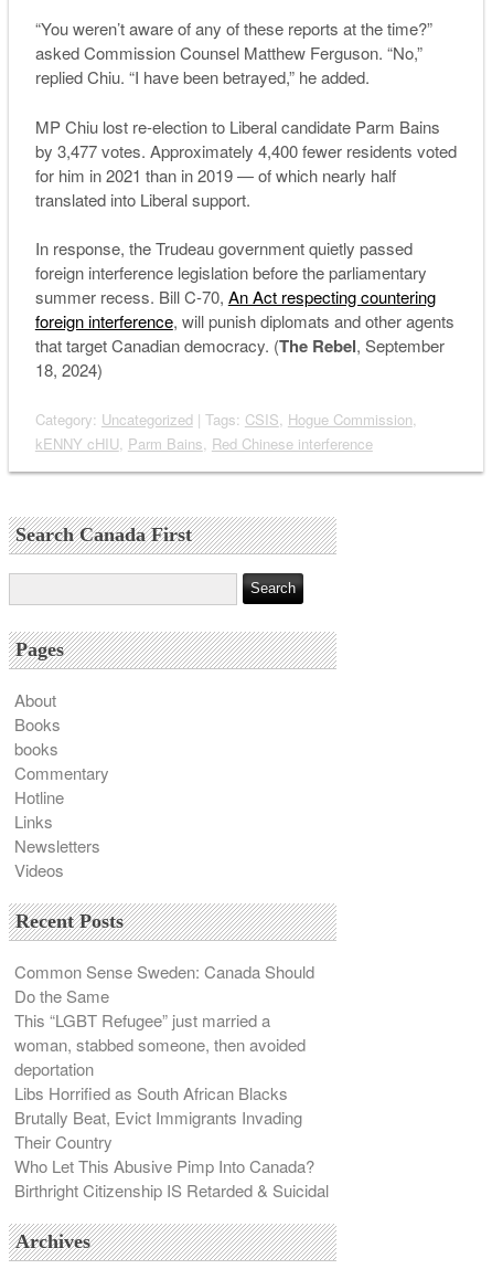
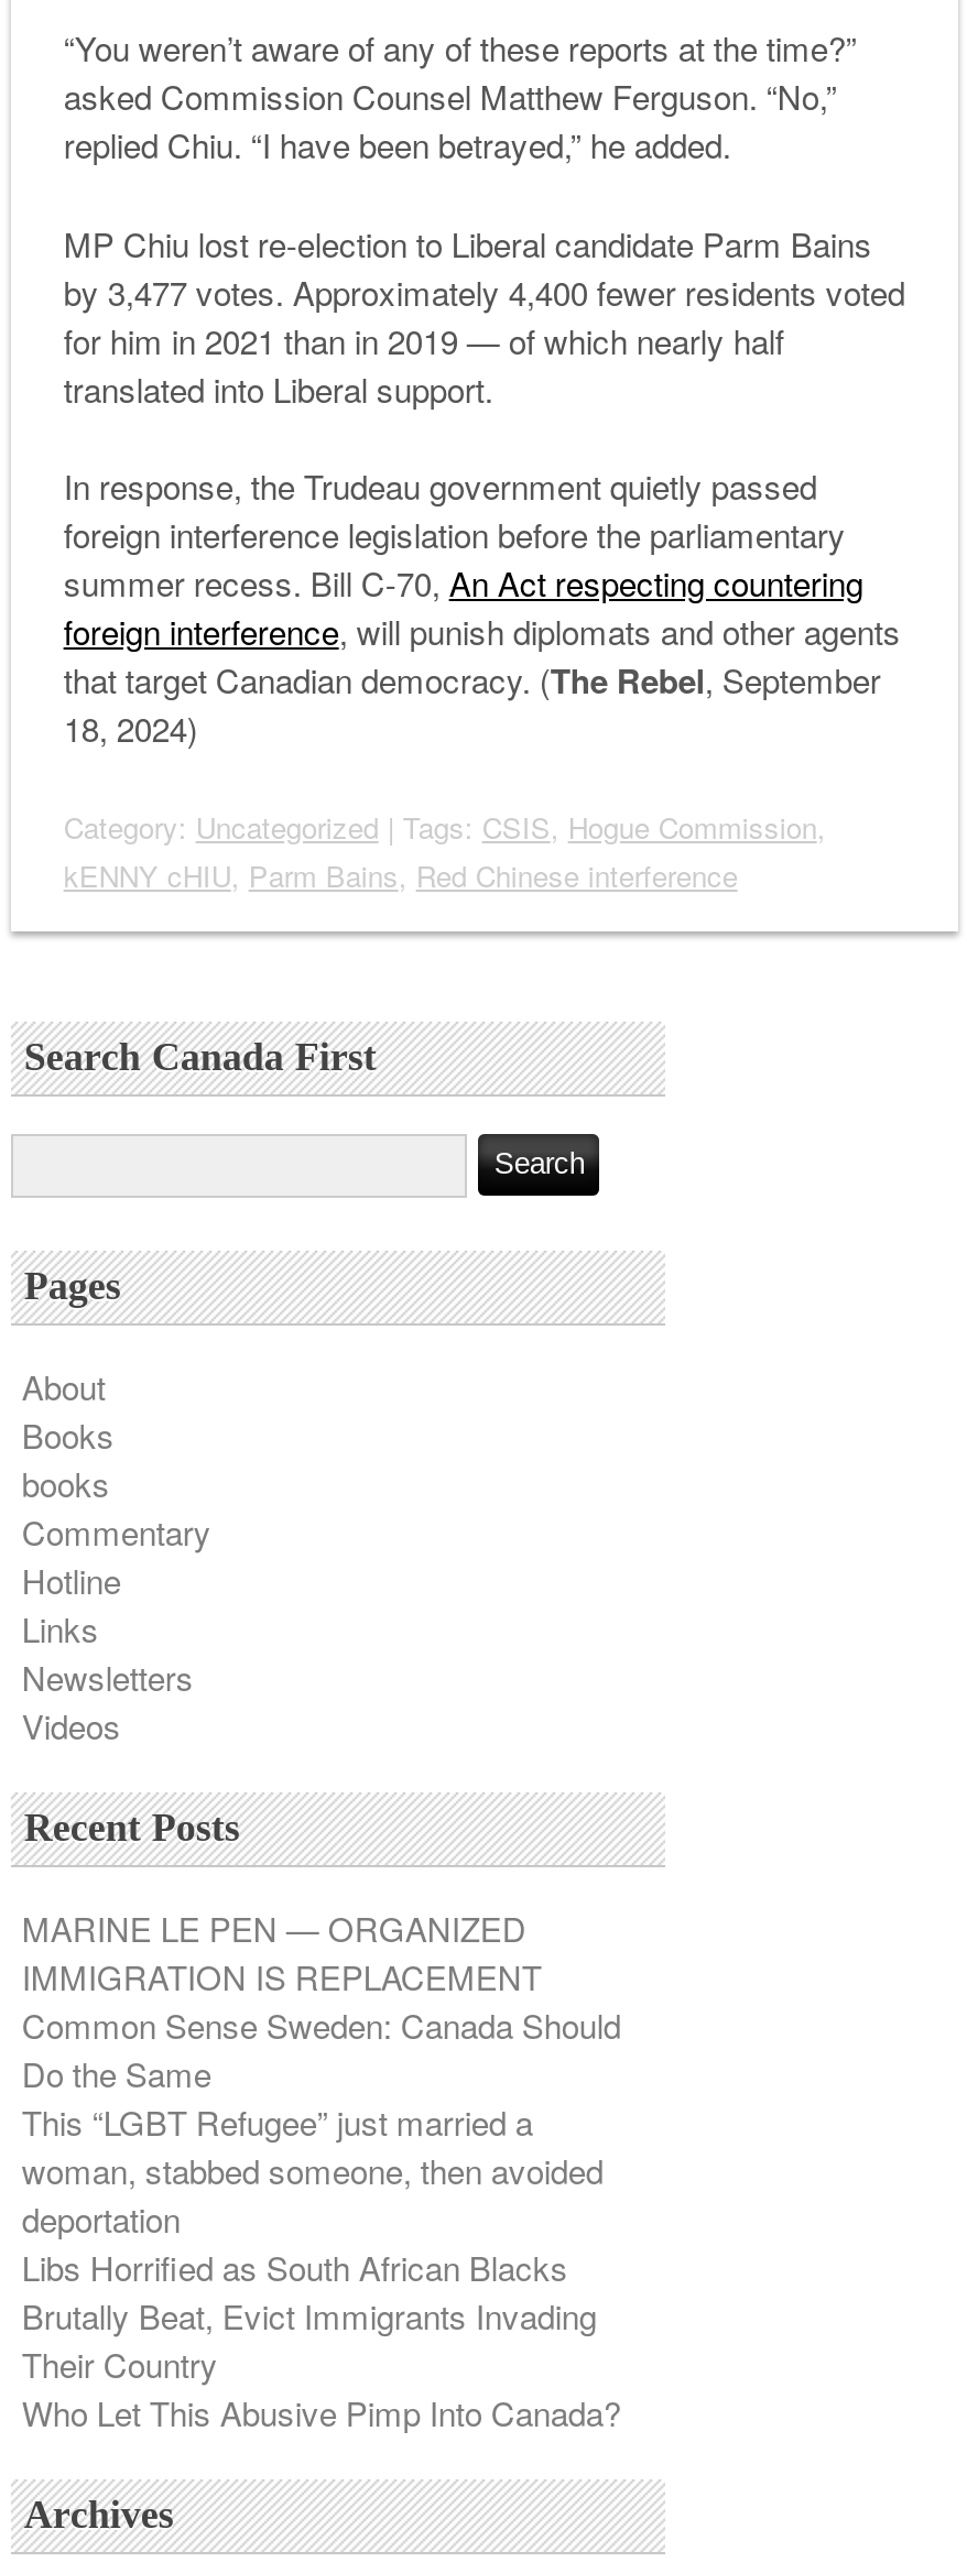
none -> [22,1906,542,2000] MARINE LE PEN — ORGANIZED | IMMIGRATION IS REPLACEMENT
moved [14,960,314,1178] -> [22,2002,621,2436]: Common Sense Sweden: Canada Should | Do the Same | This “LGBT Refugee” just married a | ... | Their Country | Who Let This Abusive Pimp Into Canada?
[14,1179,329,1202] Birthright Citizenship IS Retarded & Suicidal -> none

